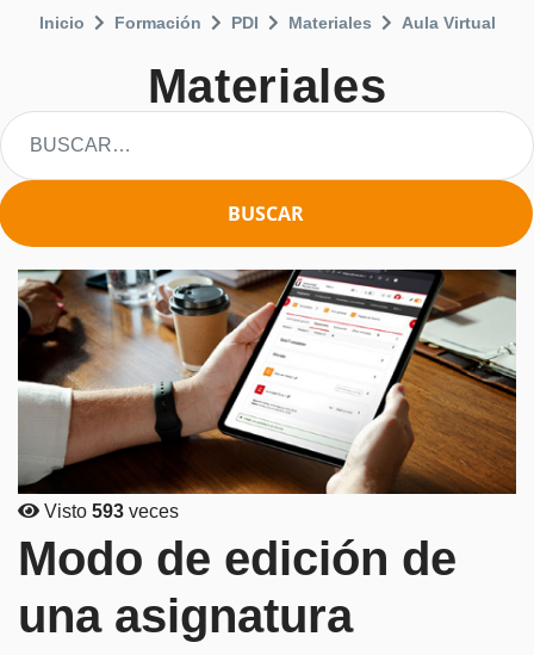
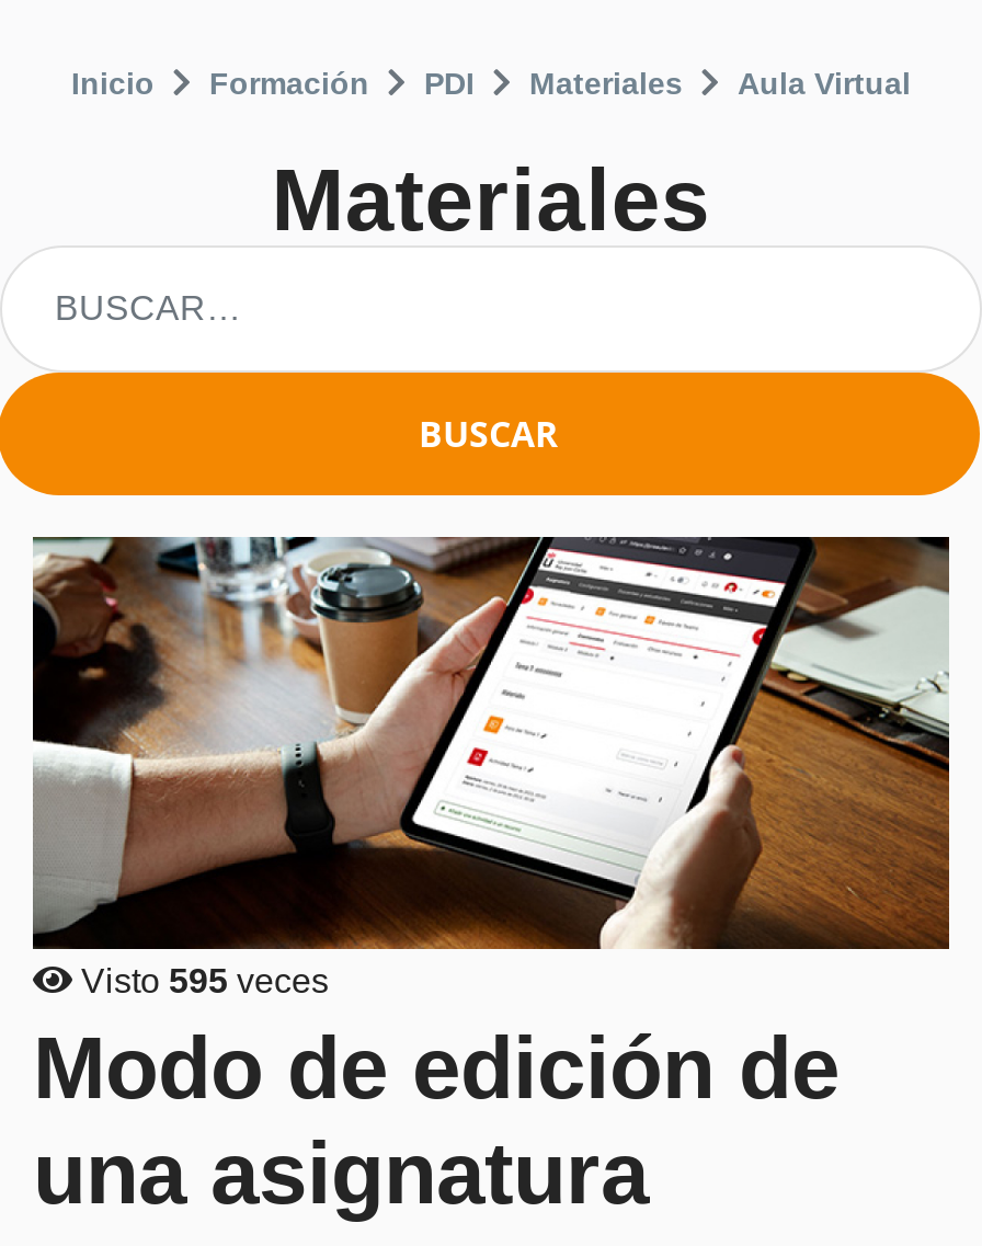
[39,501,179,521] Visto 593 veces -> [72,962,329,1000] Visto 595 veces

